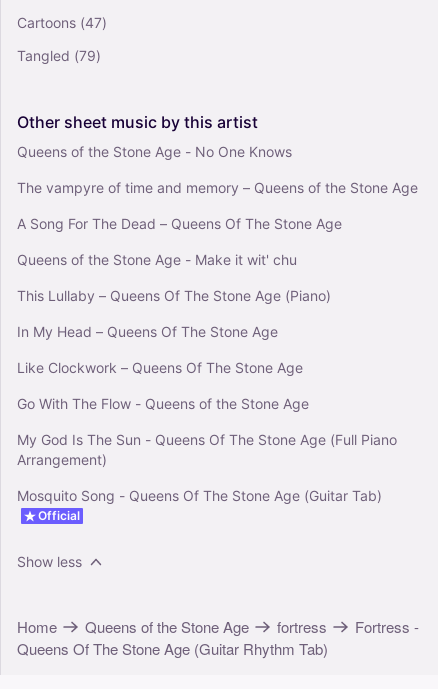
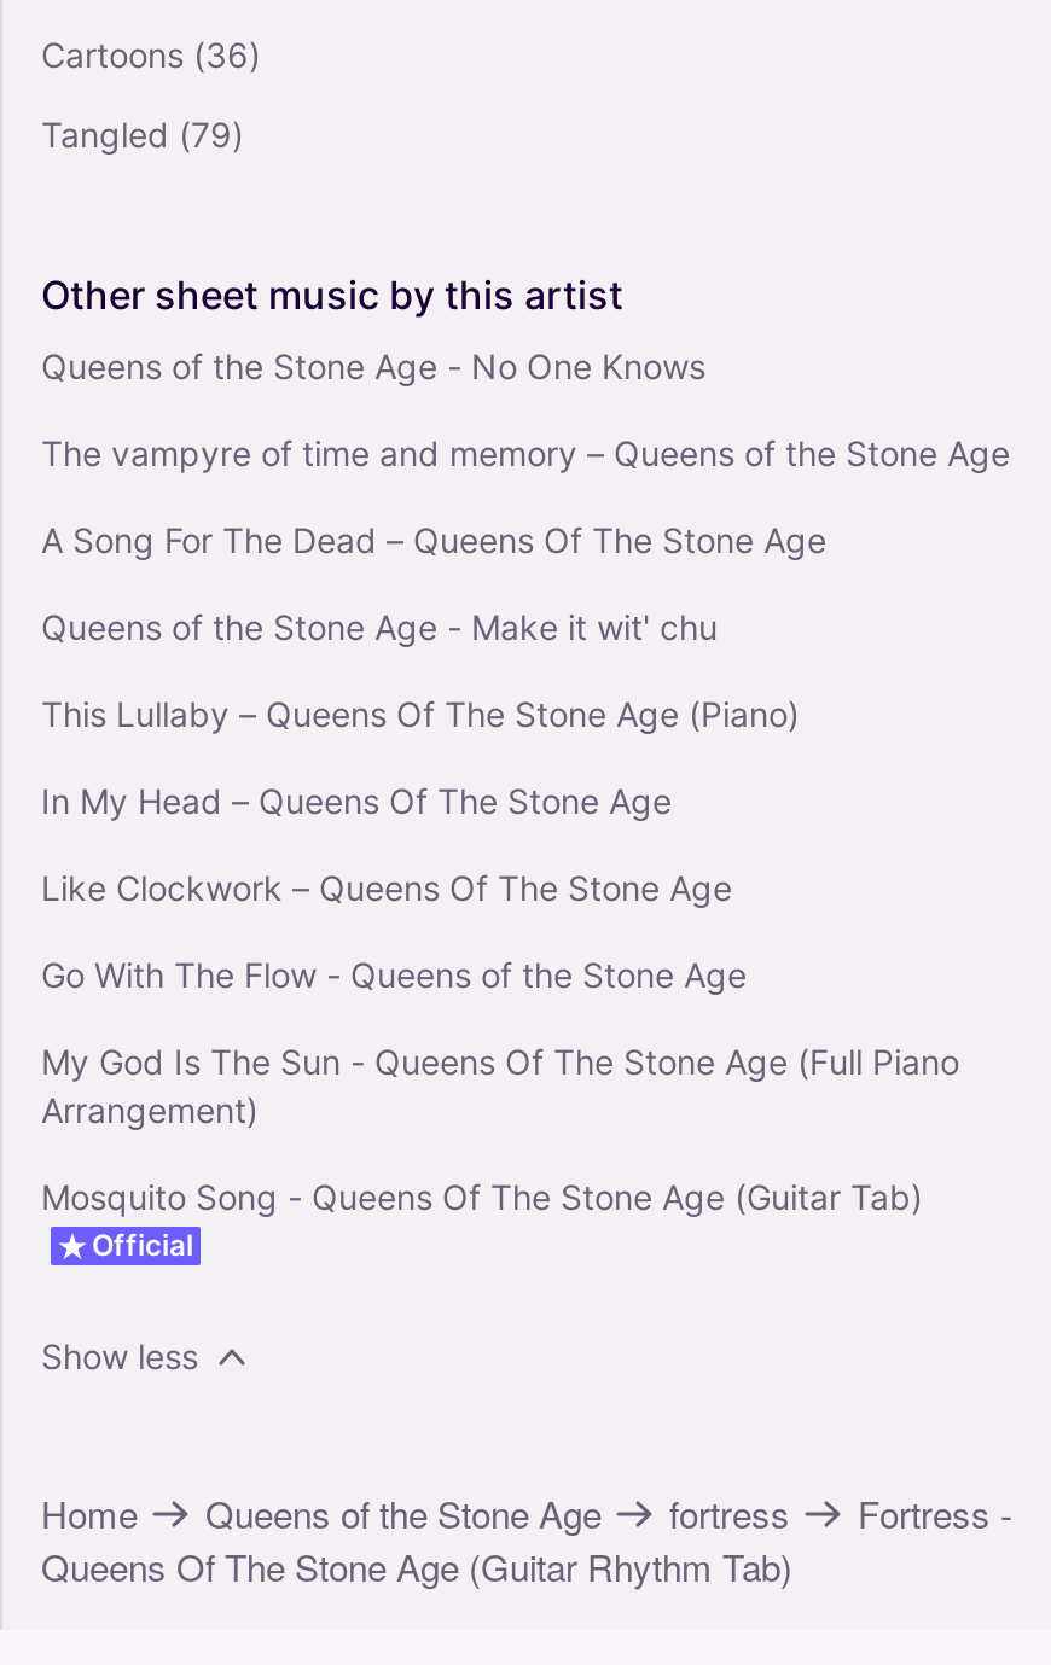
[17,14,107,31] Cartoons (47) -> [41,35,261,76] Cartoons (36)

